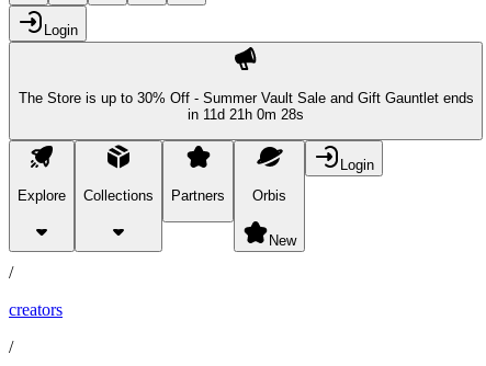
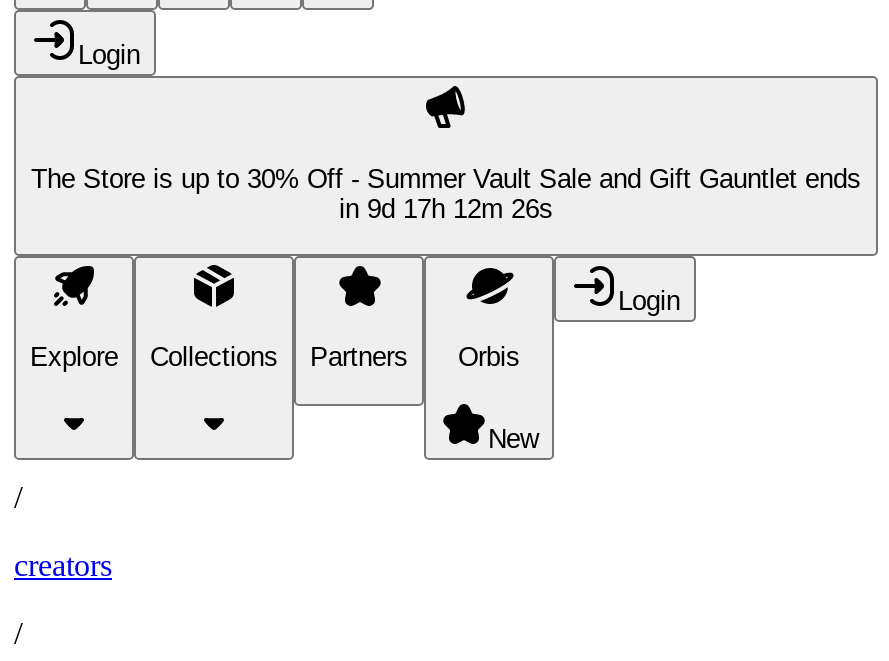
[188,106,304,122] in 11d 21h 0m 28s -> [339,193,553,223] in 9d 17h 12m 26s

